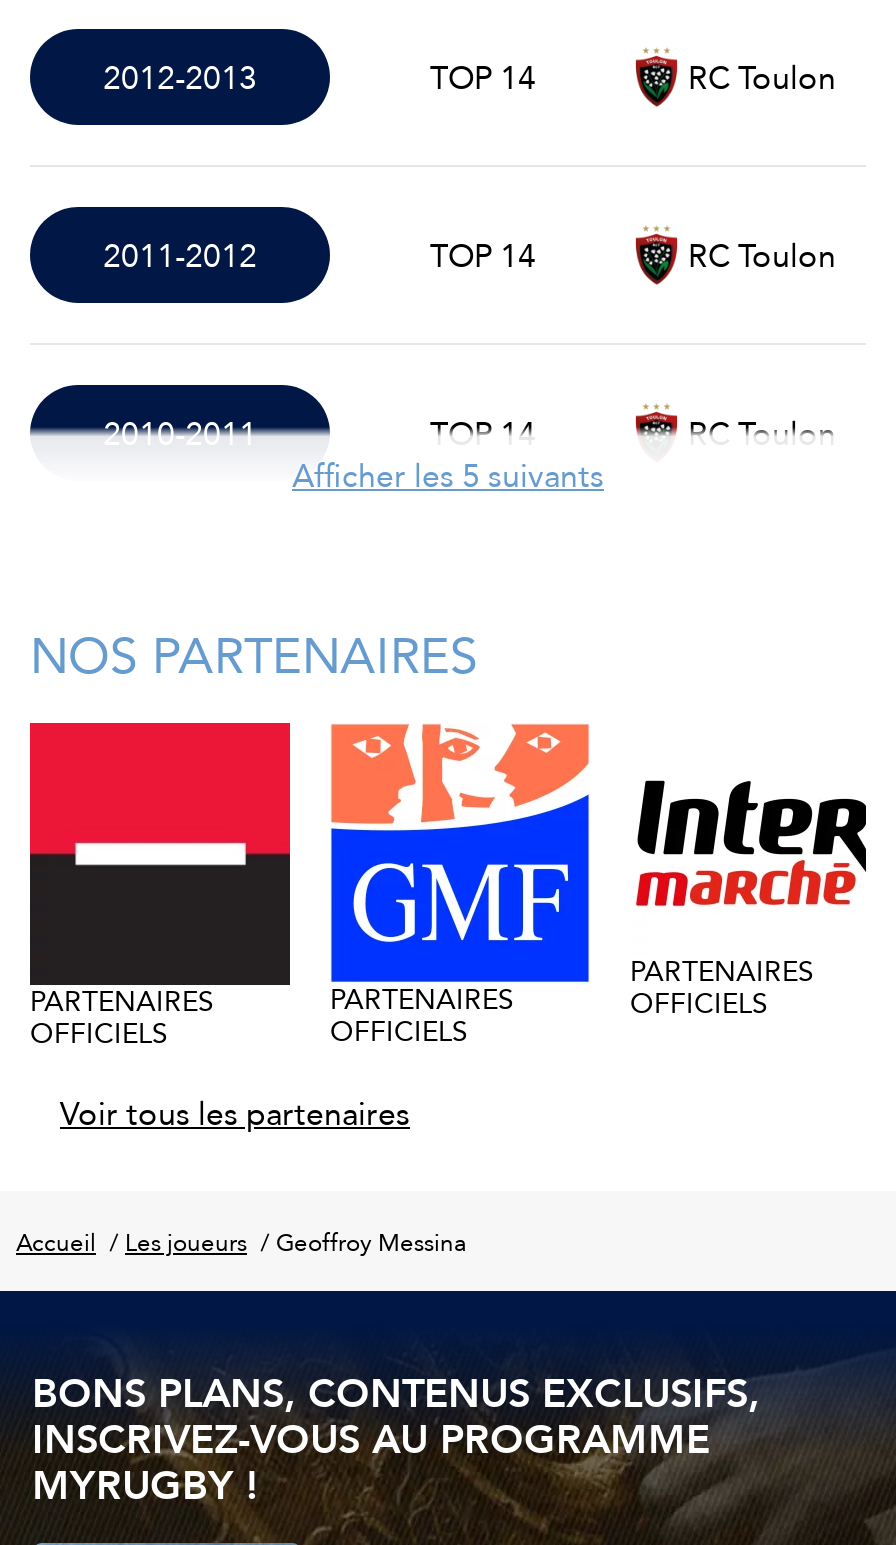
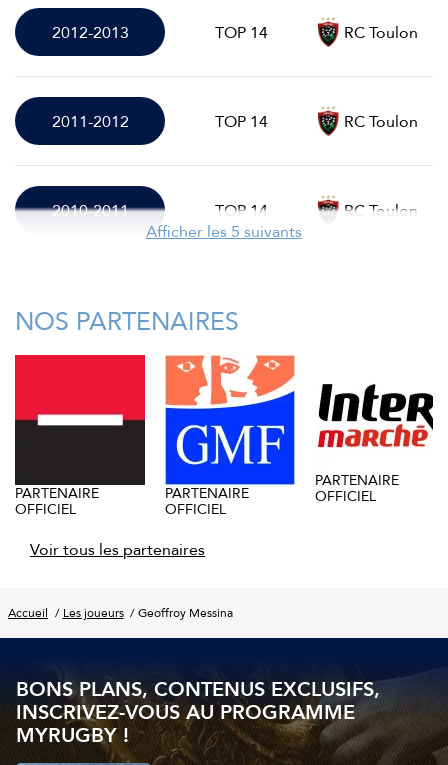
[630,950,814,1026] PARTENAIRES | OFFICIELS -> [315,469,399,507] PARTENAIRE | OFFICIEL
[30,979,214,1055] PARTENAIRES | OFFICIELS -> [15,482,99,520] PARTENAIRE | OFFICIEL
[330,978,514,1054] PARTENAIRES | OFFICIELS -> [165,482,249,520] PARTENAIRE | OFFICIEL

